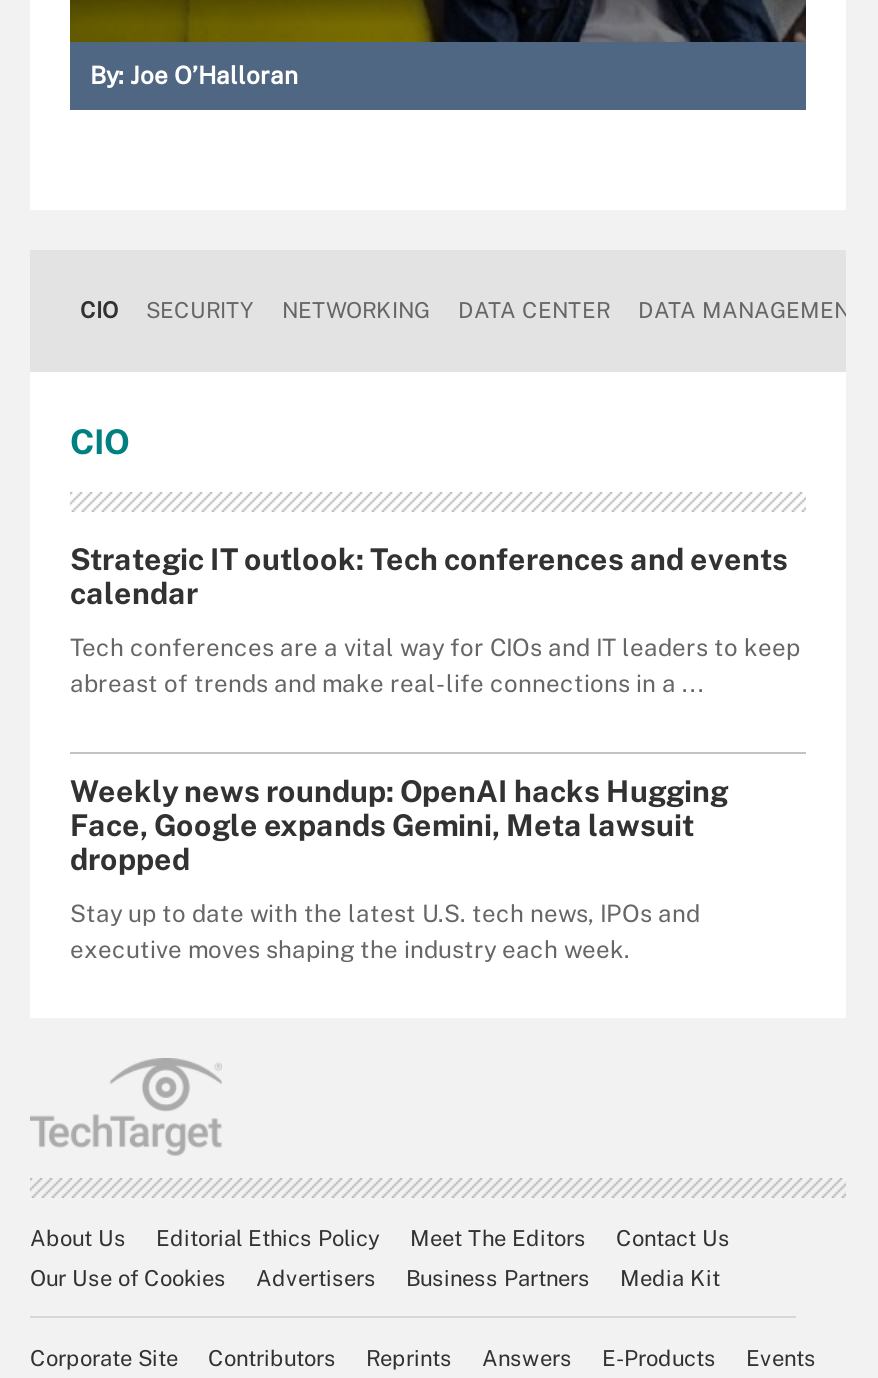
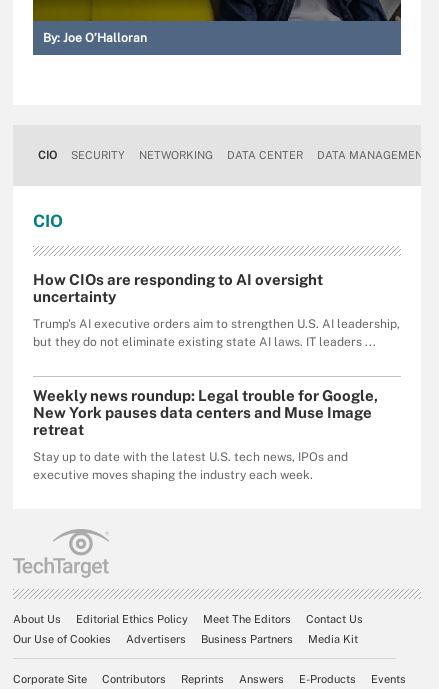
[70,542,788,610] Strategic IT outlook: Tech conferences and events | calendar -> [33,271,323,305] How CIOs are responding to AI oversight | uncertainty
[70,634,800,698] Tech conferences are a vital way for CIOs and IT leaders to keep | abreast of trends and make real-life connections in a ... -> [33,317,400,349] Trump's AI executive orders aim to strengthen U.S. AI leadership, | but they do not eliminate existing state AI laws. IT leaders ...
[70,774,728,876] Weekly news roundup: OpenAI hacks Hugging | Face, Google expands Gemini, Meta lawsuit | dropped -> [33,387,378,438] Weekly news roundup: Legal trouble for Google, | New York pauses data centers and Muse Image | retreat

